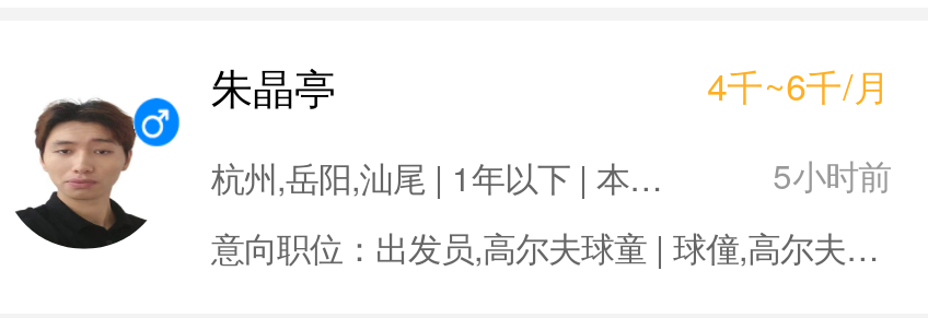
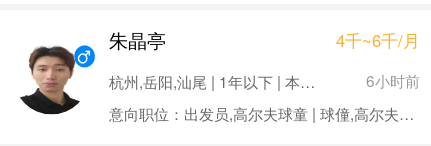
[773,151,891,199] 5小时前 -> [366,69,420,91] 6小时前

